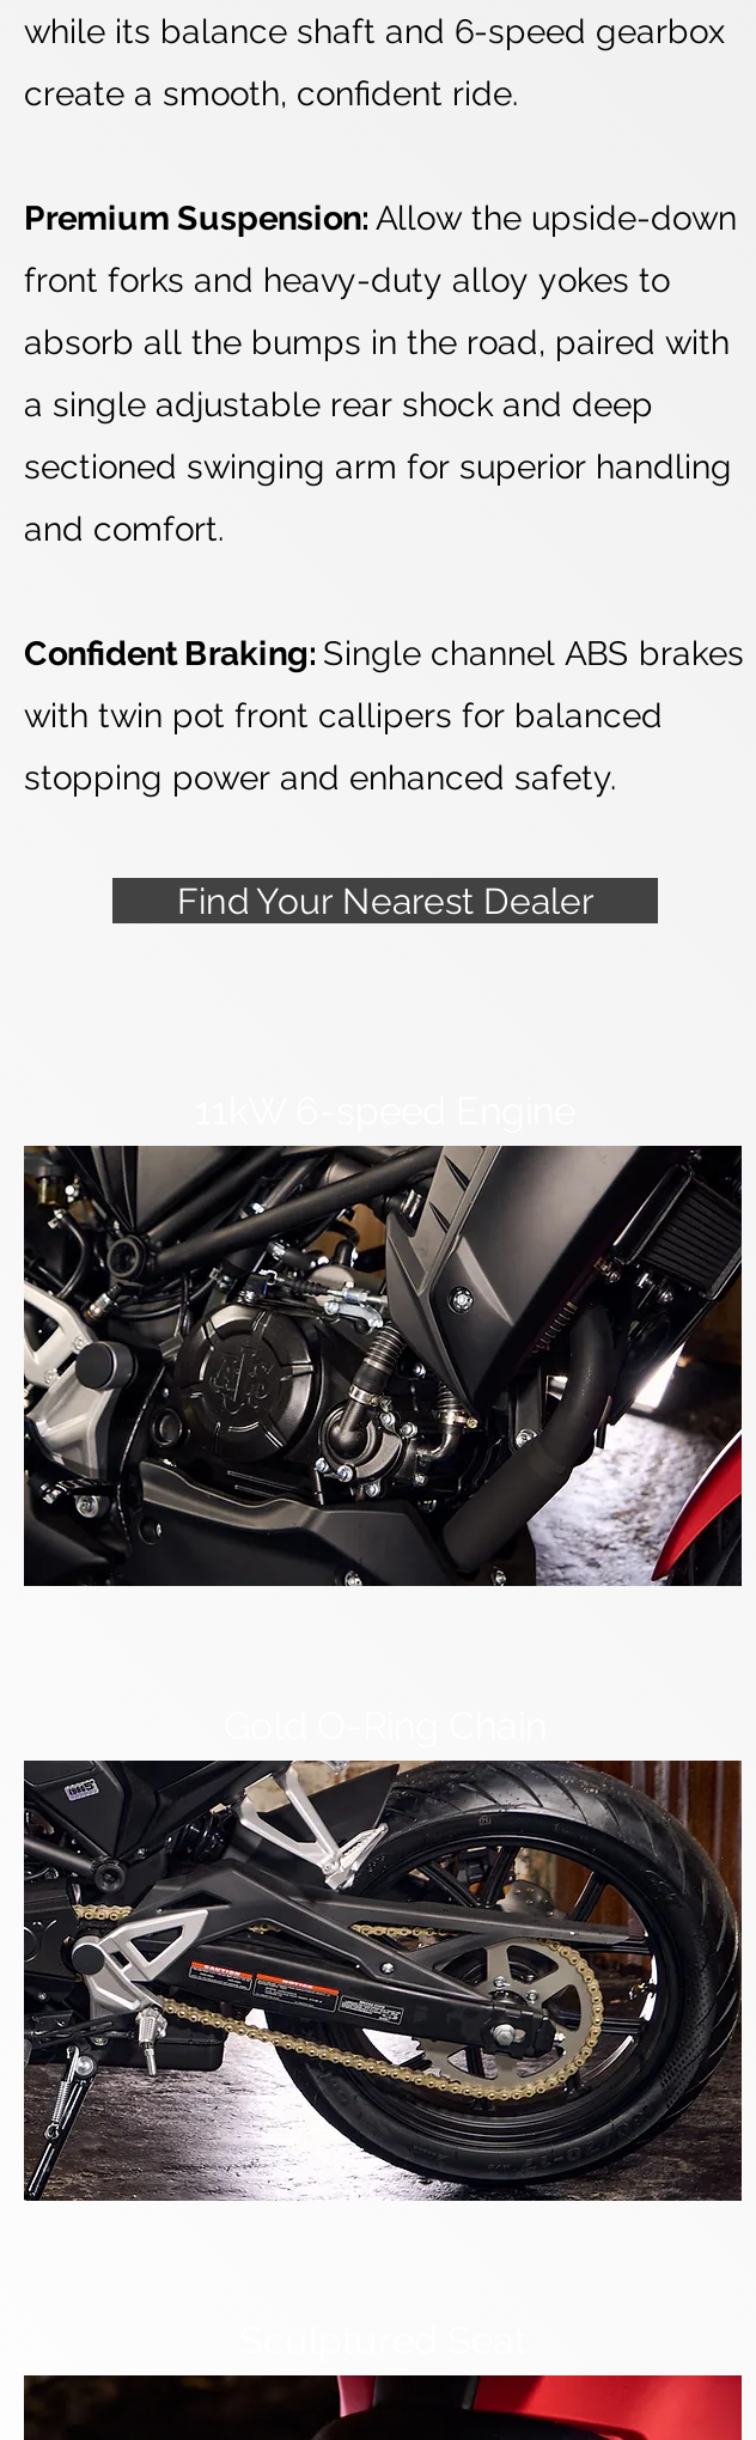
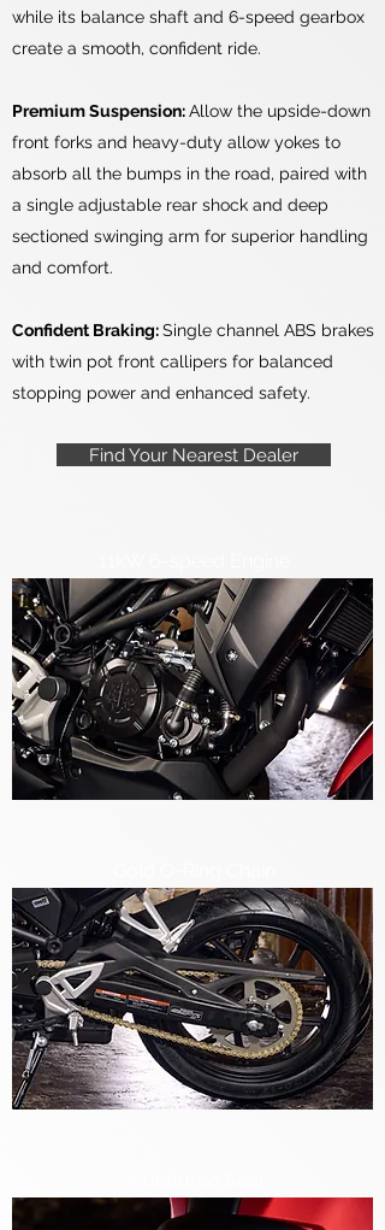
[24,261,670,299] front forks and heavy-duty alloy yokes to -> [12,133,340,152] front forks and heavy-duty allow yokes to

